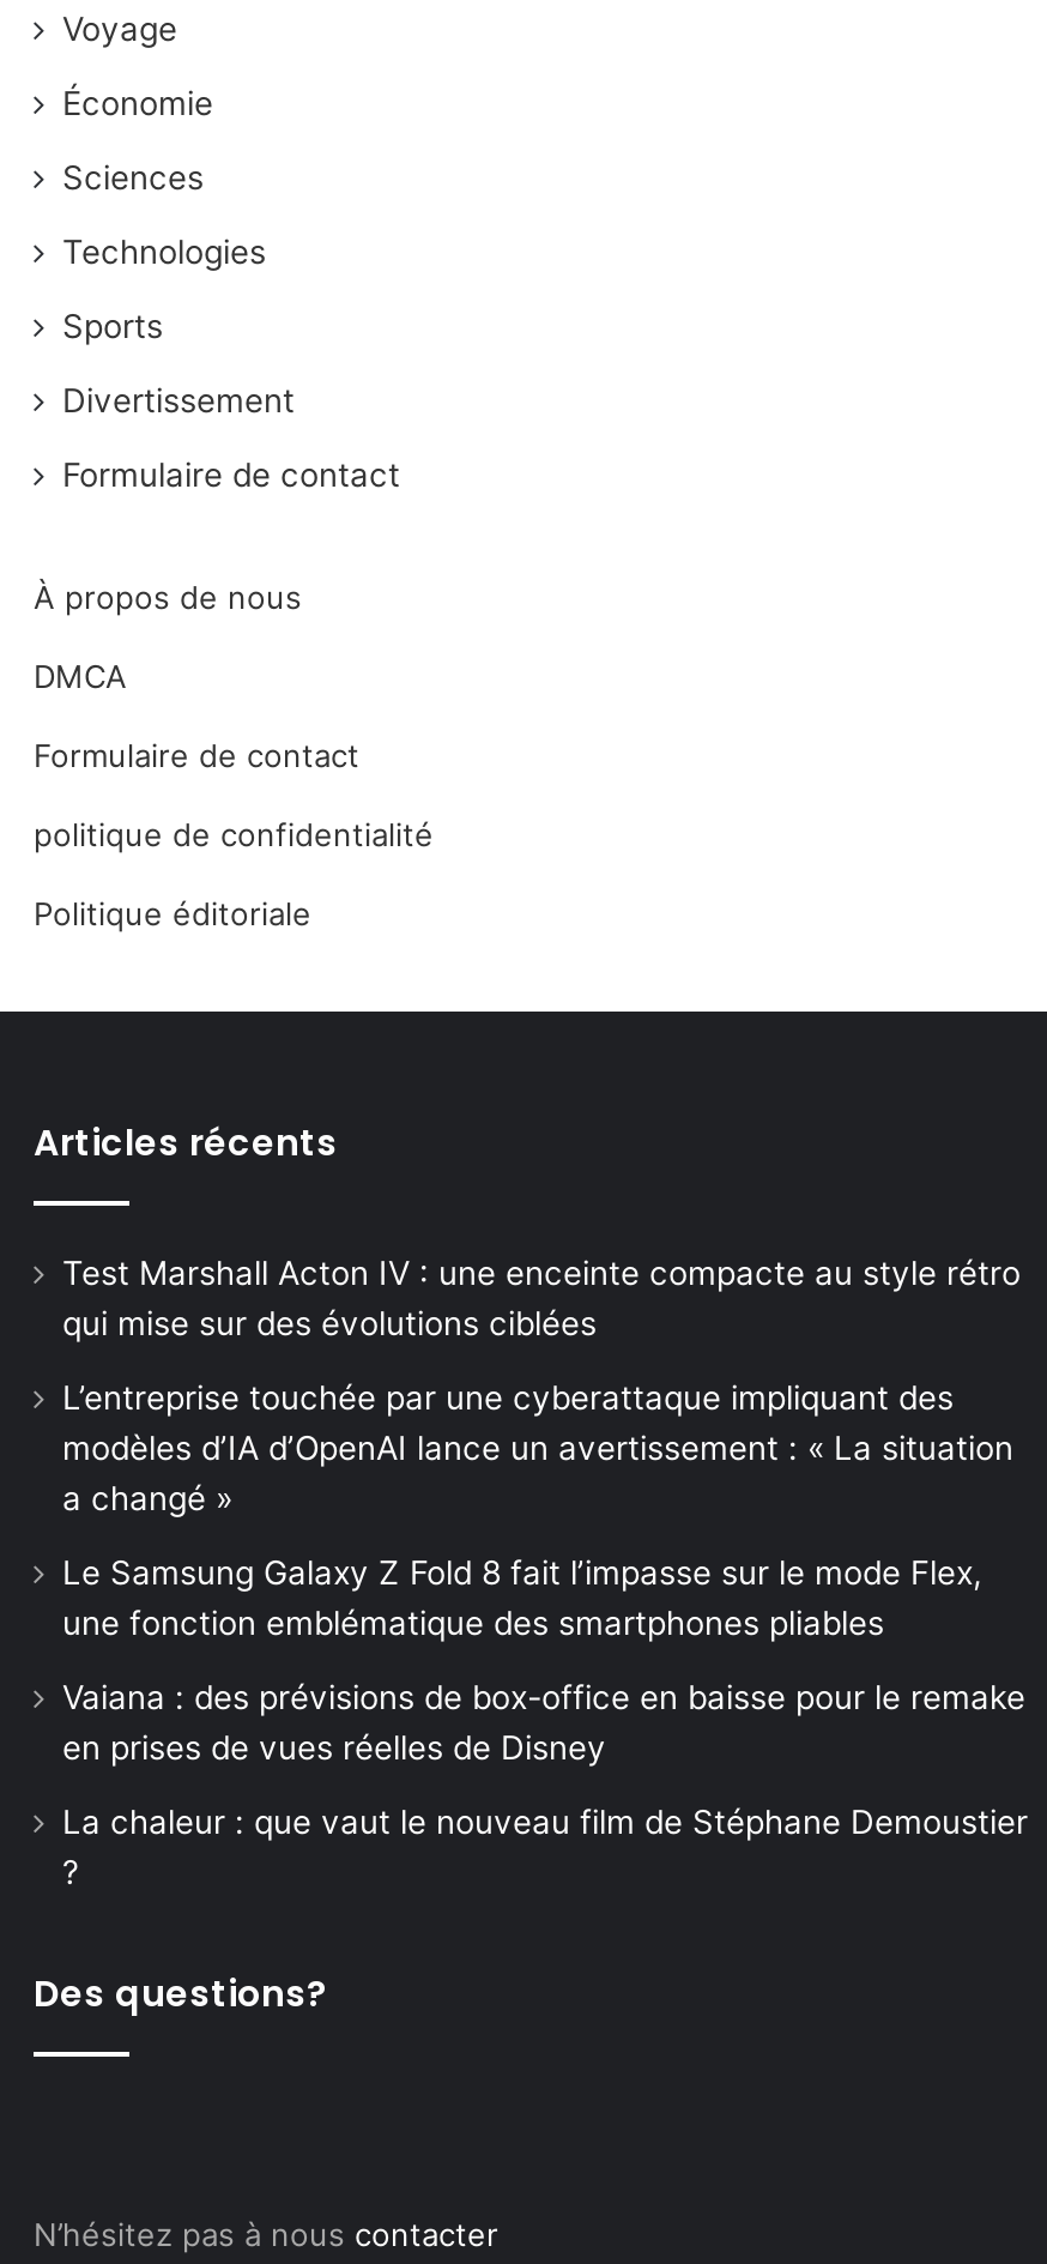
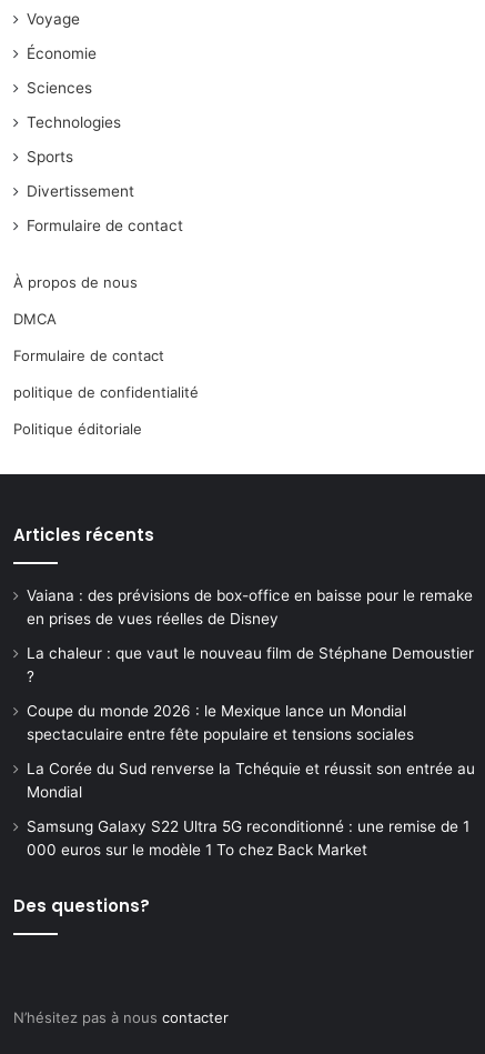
[62,1255,1021,1643] Test Marshall Acton IV : une enceinte compacte au style rétro | qui mise sur des évolutions ciblées | L’entreprise touchée par une cyberattaque impliquant des | modèles d’IA d’OpenAI lance un avertissement : « La situation | a changé » | Le Samsung Galaxy Z Fold 8 fait l’impasse sur le mode Flex, | une fonction emblématique des smartphones pliables -> none
moved [62,1679,1028,1842] -> [27,586,474,662]: Vaiana : des prévisions de box-office en baisse pour le remake | en prises de vues réelles de Disney | La chaleur : que vaut le nouveau film de Stéphane Demoustier
none -> [27,702,475,858] Coupe du monde 2026 : le Mexique lance un Mondial | spectaculaire entre fête populaire et tensions sociales | La Corée du Sud renverse la Tchéquie et réussit son entrée au | Mondial | Samsung Galaxy S22 Ultra 5G reconditionné : une remise de 1 | 000 euros sur le modèle 1 To chez Back Market

